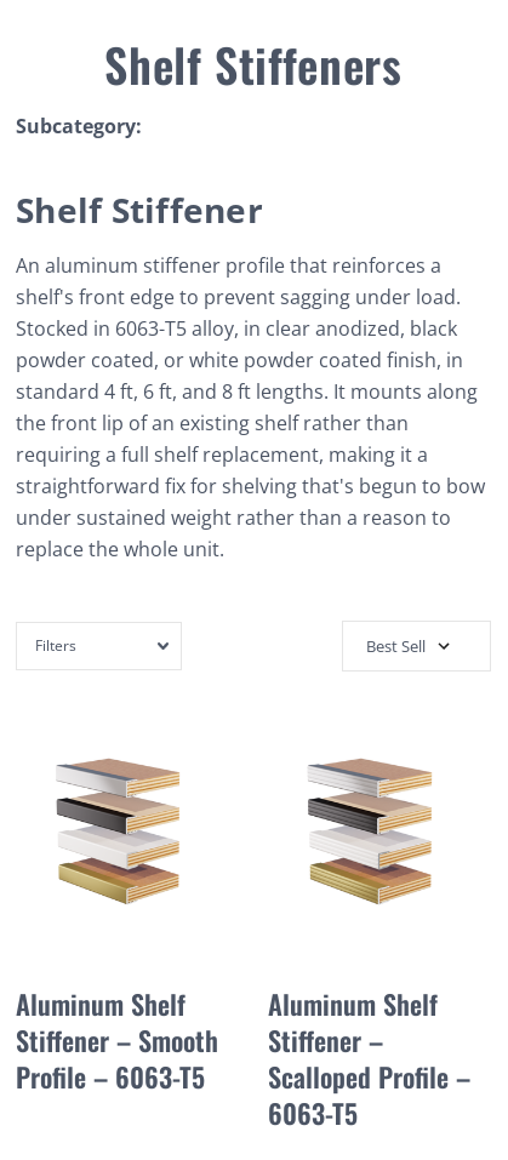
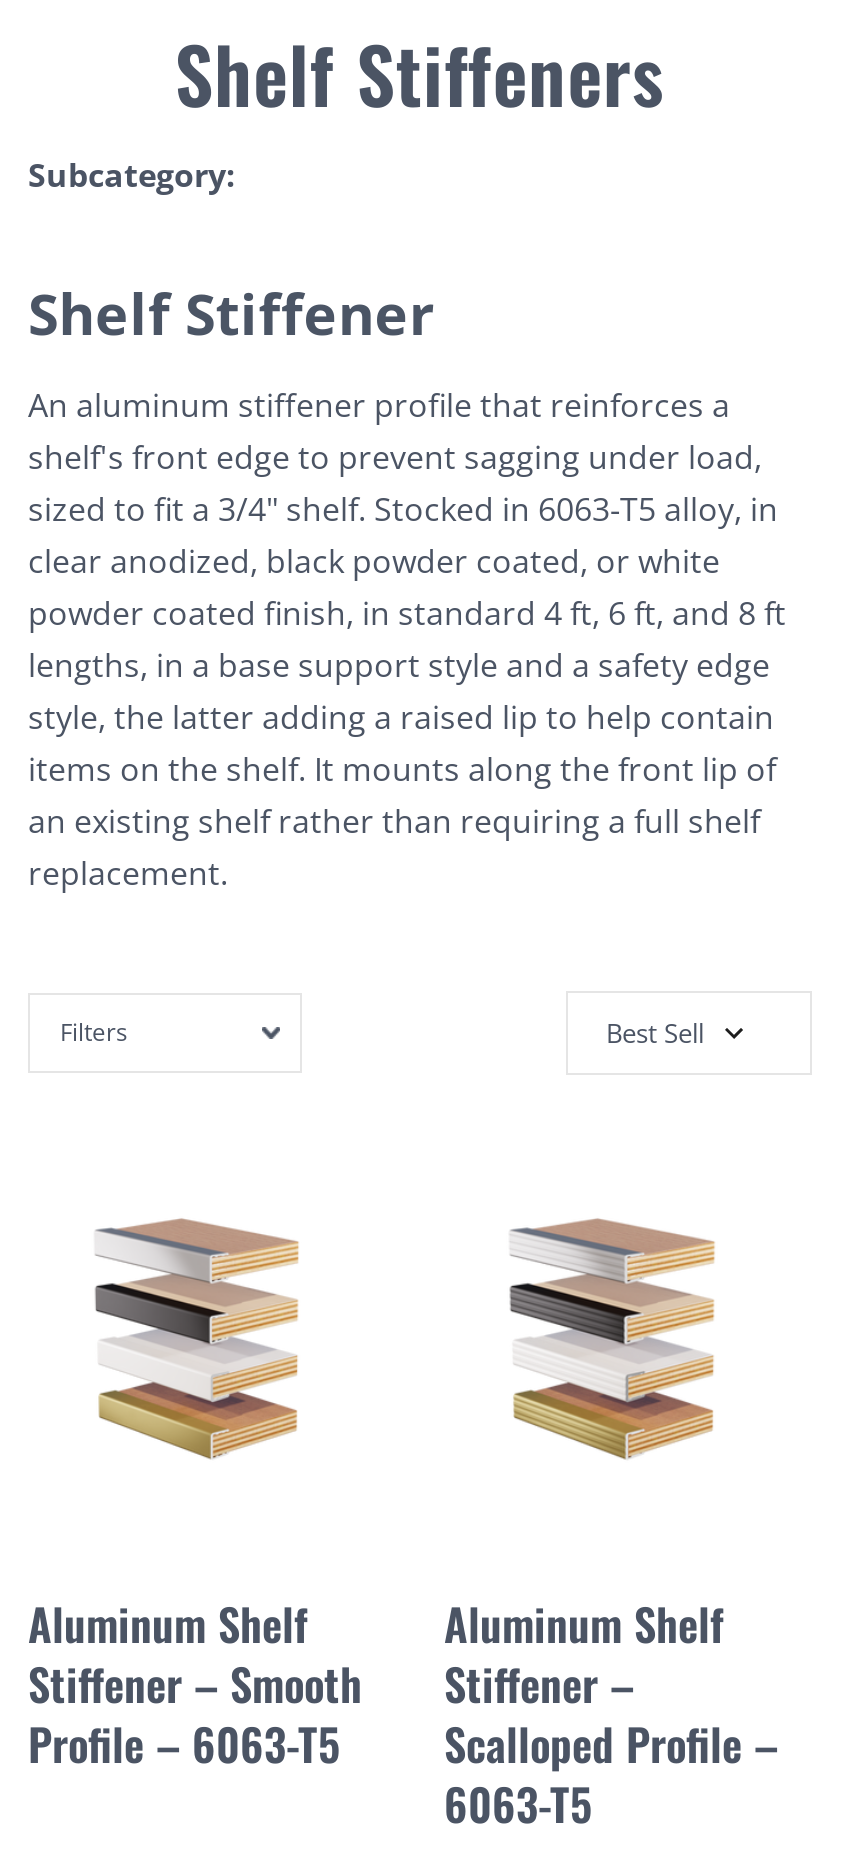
[16,284,485,562] shelf's front edge to prevent sagging under load. | Stocked in 6063-T5 alloy, in clear anodized, black | powder coated, or white powder coated finish, in | standard 4 ft, 6 ft, and 8 ft lengths. It mounts along | the front lip of an existing shelf rather than | requiring a full shelf replacement, making it a | straightforward fix for shelving that's begun to bow | under sustained weight rather than a reason to | replace the whole unit. -> [28,435,786,895] shelf's front edge to prevent sagging under load, | sized to fit a 3/4" shelf. Stocked in 6063-T5 alloy, in | clear anodized, black powder coated, or white | powder coated finish, in standard 4 ft, 6 ft, and 8 ft | lengths, in a base support style and a safety edge | style, the latter adding a raised lip to help contain | items on the shelf. It mounts along the front lip of | an existing shelf rather than requiring a full shelf | replacement.

